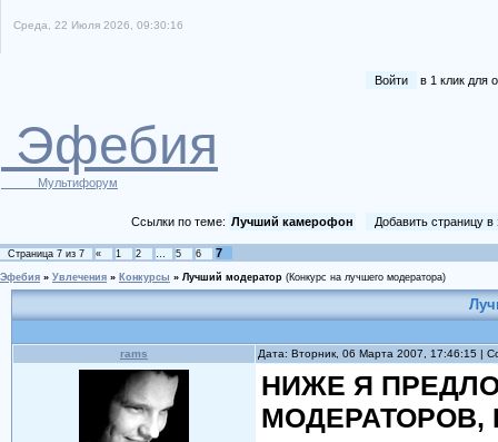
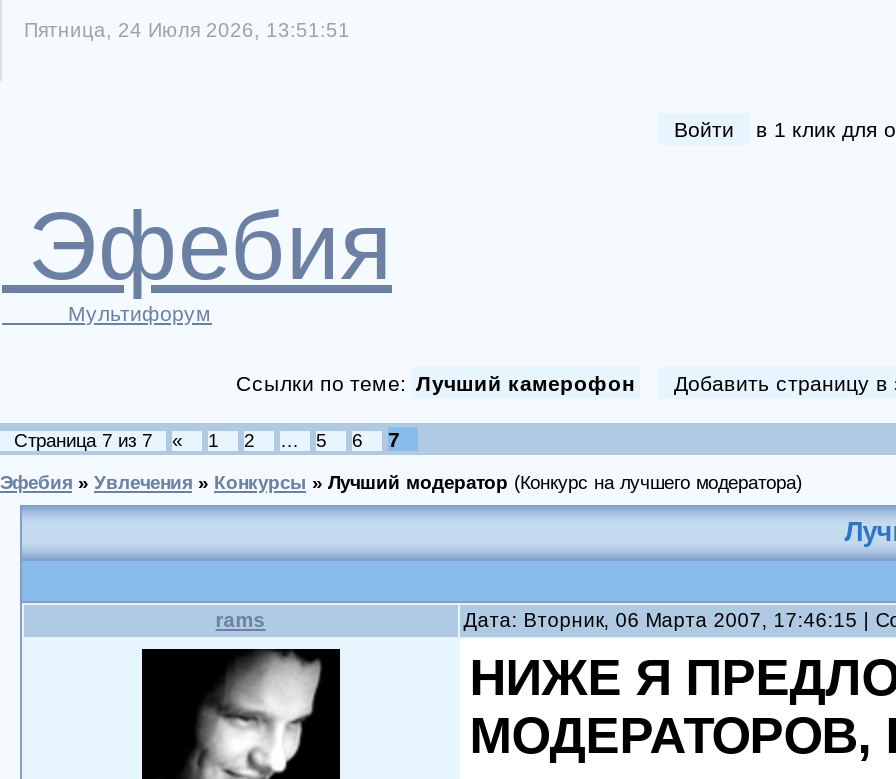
[13,19,183,31] Среда, 22 Июля 2026, 09:30:16 -> [24,19,350,41] Пятница, 24 Июля 2026, 13:51:51

